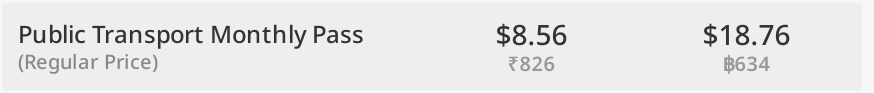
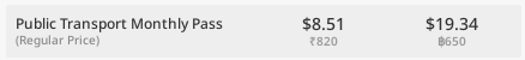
[496,15,568,53] $8.56 -> [302,12,345,35] $8.51
[702,15,790,53] $18.76 -> [426,12,478,35] $19.34
[508,49,556,77] ₹826 -> [309,33,338,49] ₹820
[722,49,770,77] ฿634 -> [438,33,467,49] ฿650

